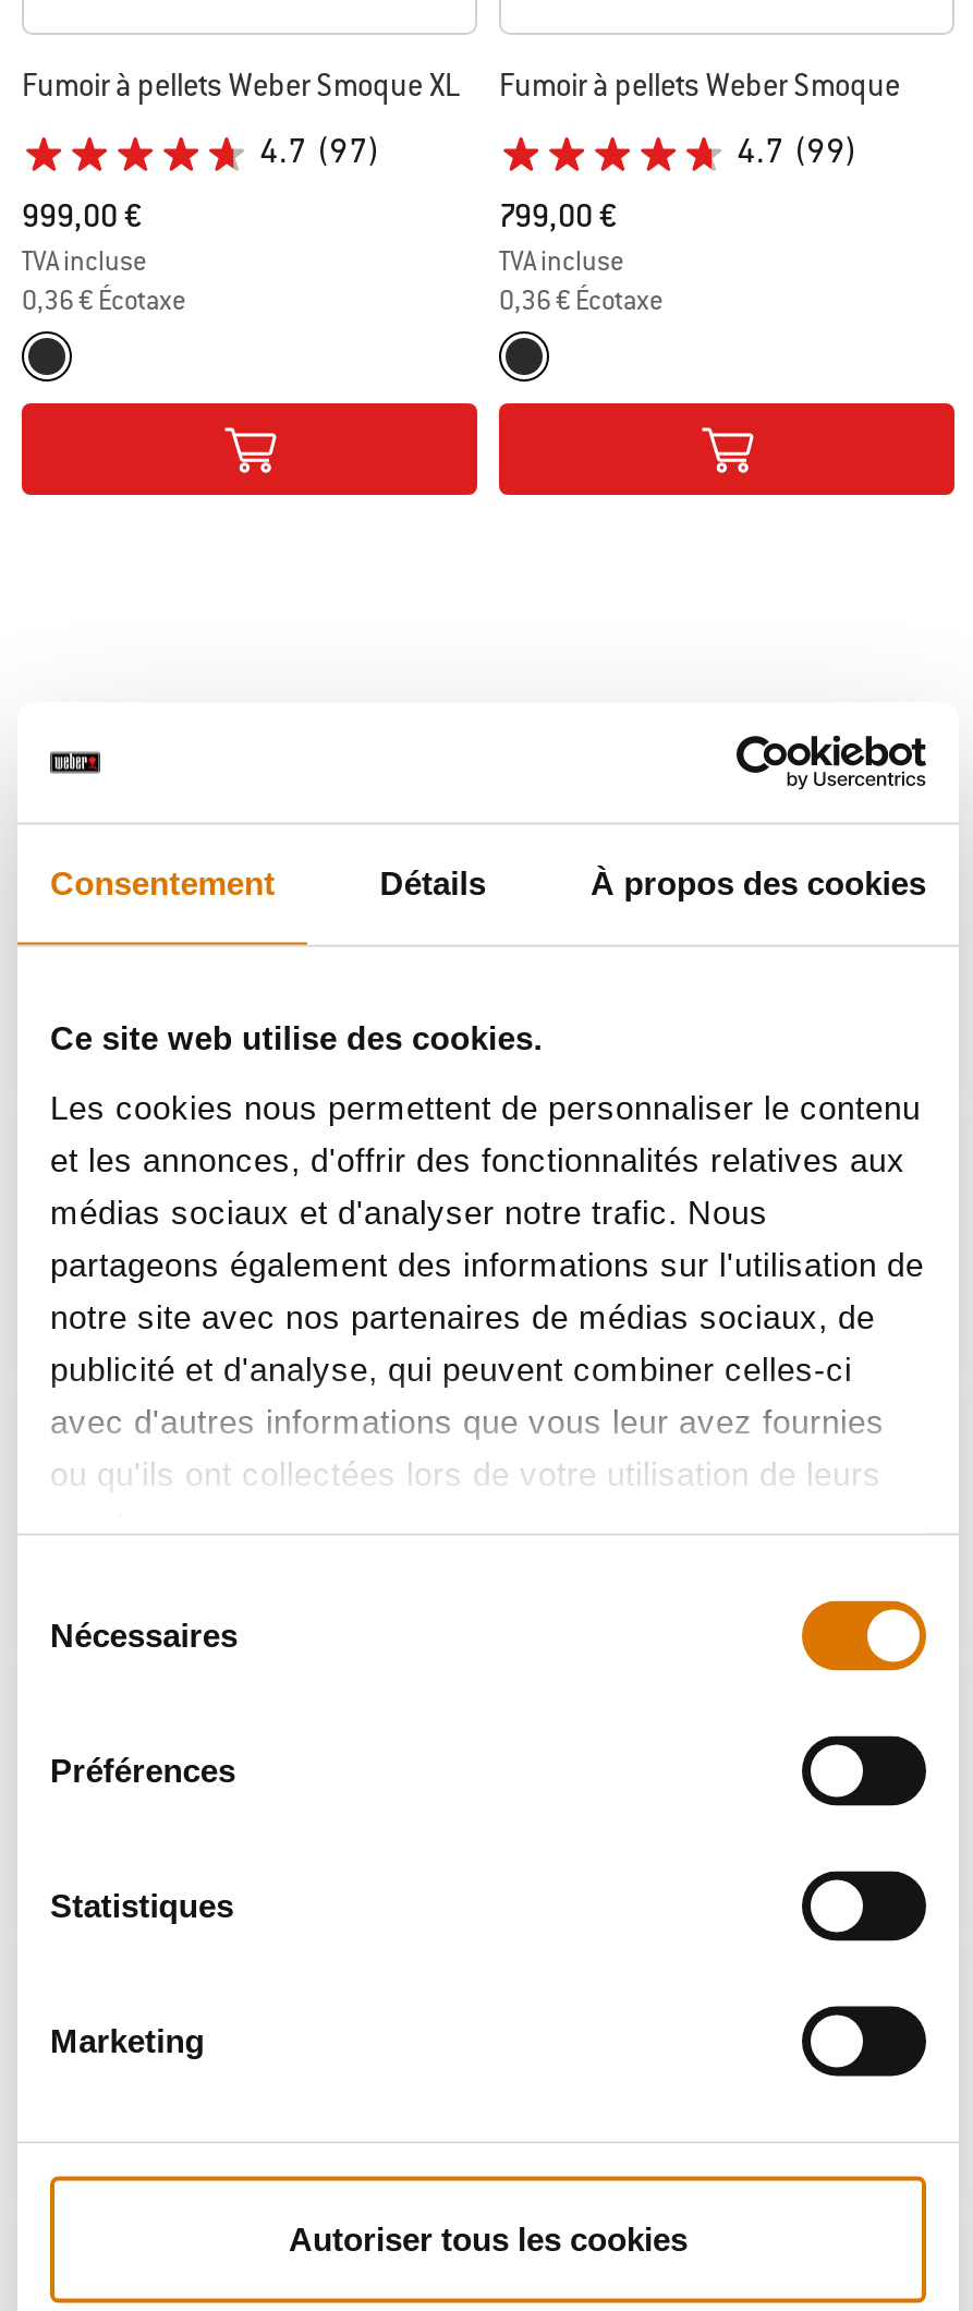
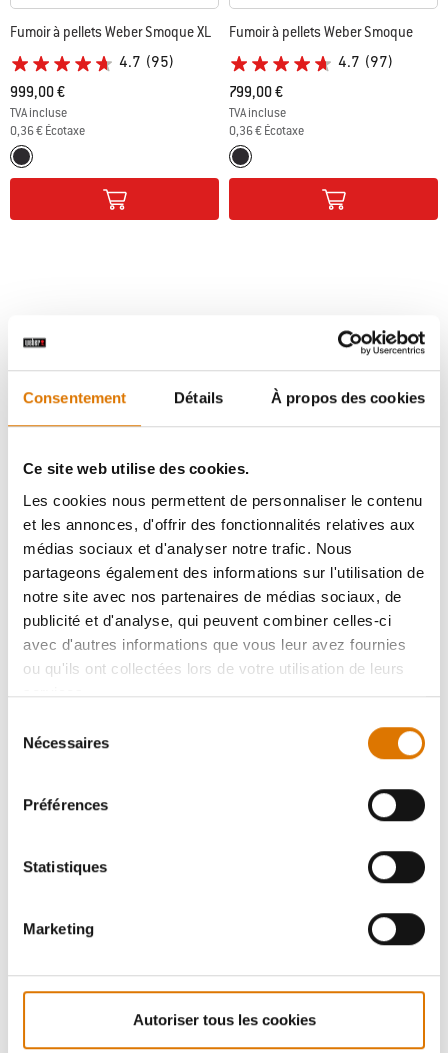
[259,137,379,172] 4.7 (97) -> [119,56,174,72] 4.7 (95)
[737,137,856,172] 4.7 (99) -> [338,56,393,72] 4.7 (97)

